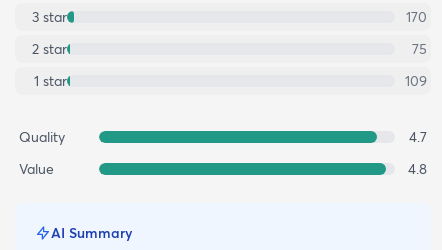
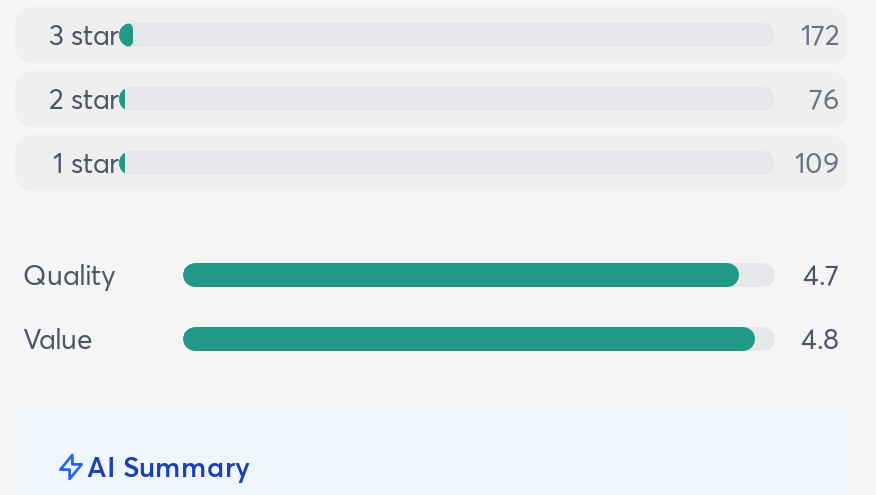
[406,8,427,26] 170 -> [801,16,839,52] 172
[412,40,427,58] 75 -> [809,80,839,116] 76

